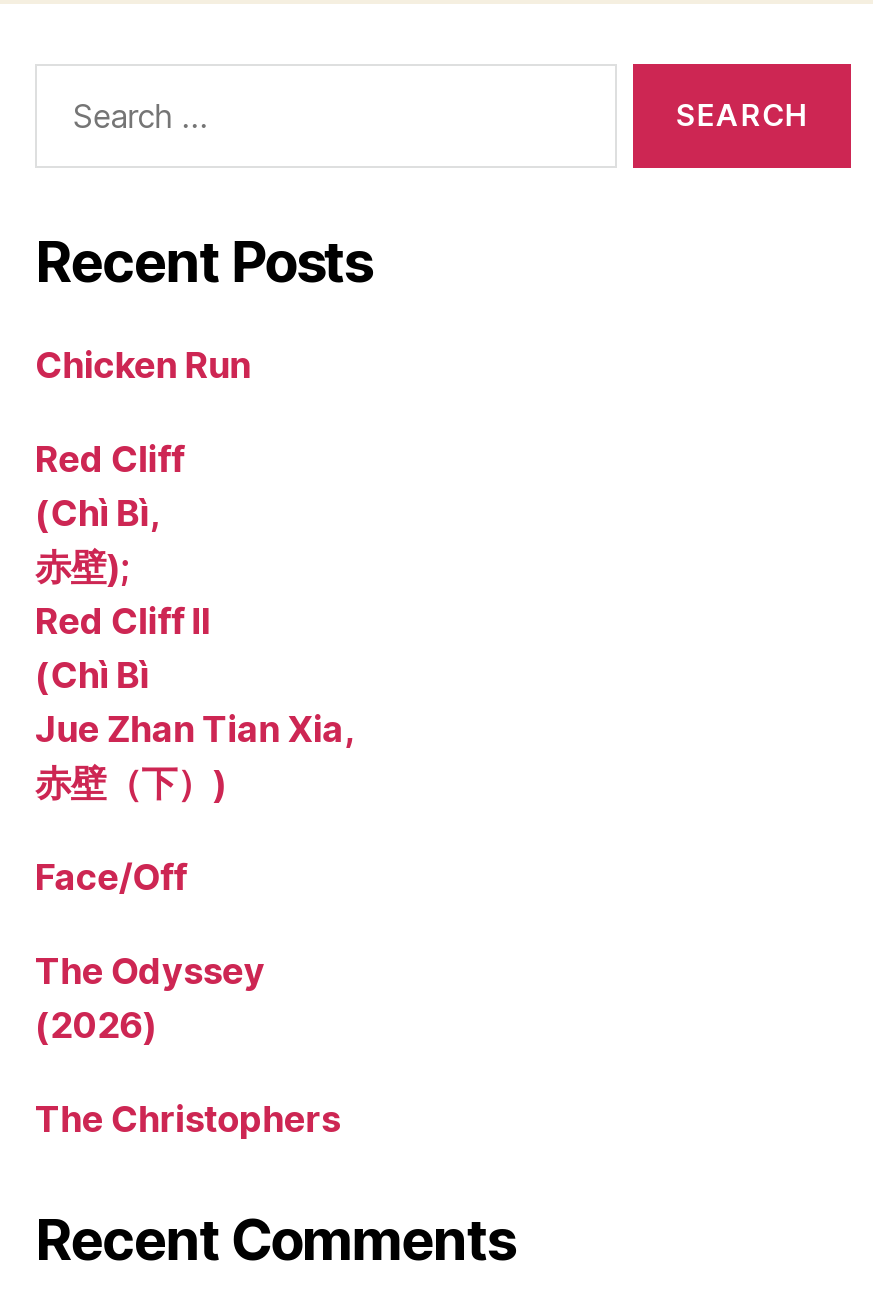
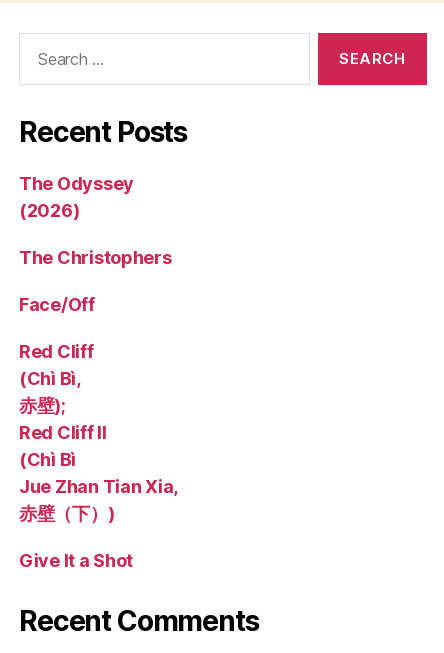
[35,344,251,386] Chicken Run -> none
moved [35,438,353,804] -> [19,341,178,524]: Red Cliff | (Chì Bì, | 赤壁); | Red Cliff II | (Chì Bì | Jue Zhan Tian Xia, | 赤壁（下）)
none -> [19,550,133,571] Give It a Shot
moved [35,856,340,1140] -> [19,173,172,315]: The Odyssey | (2026) | The Christophers | Face/Off

